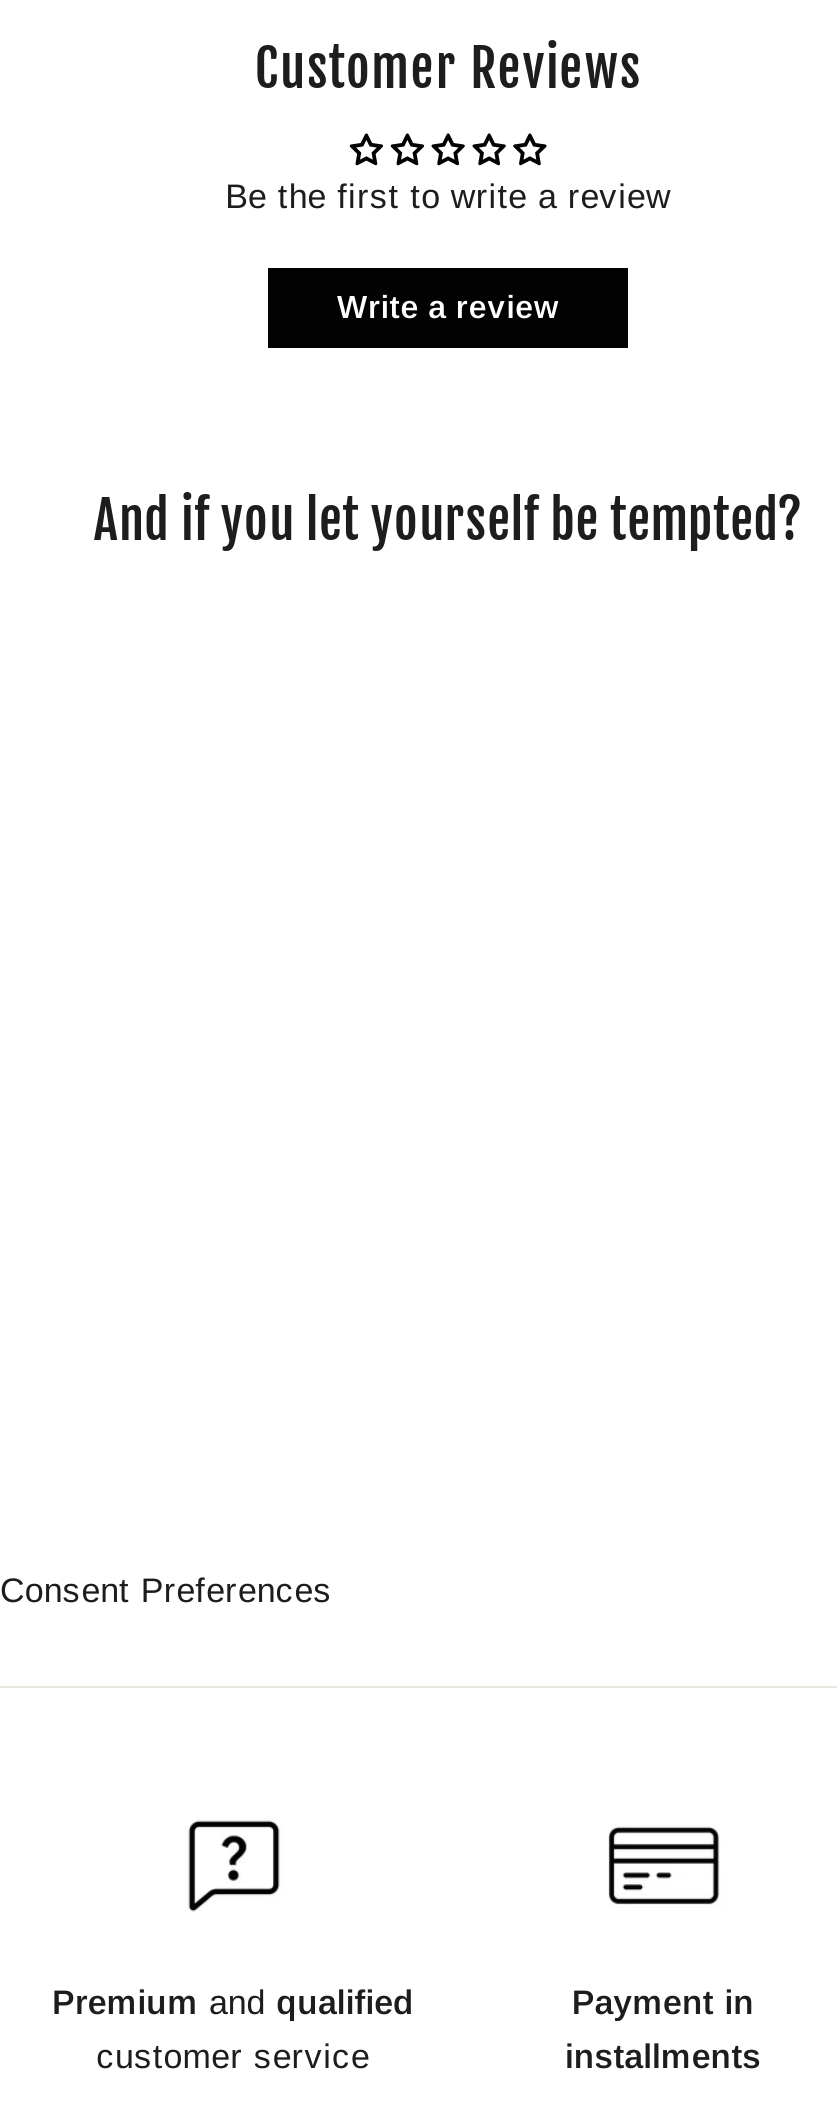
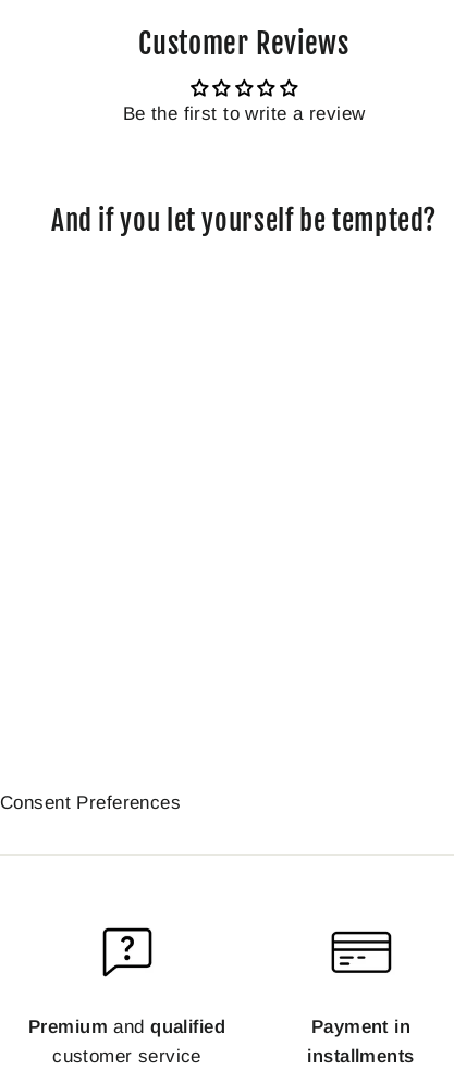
[337,290,559,324] Write a review -> none

